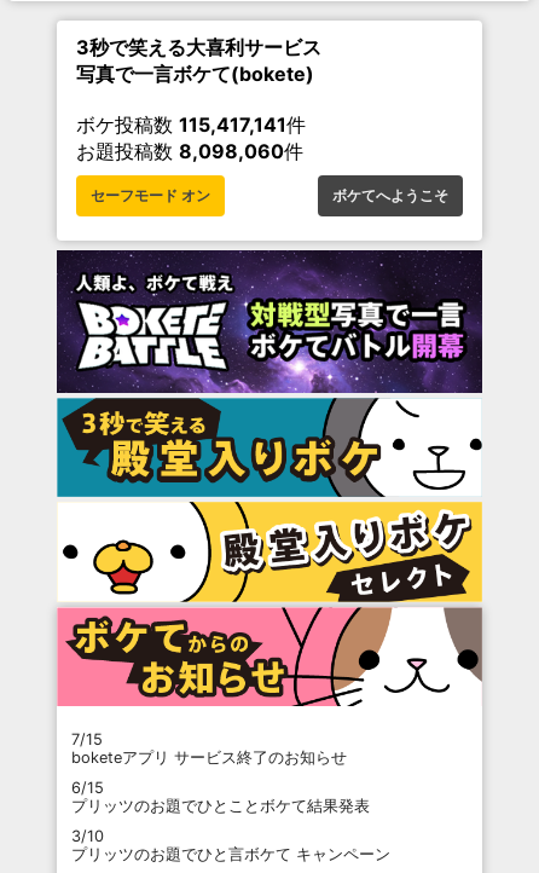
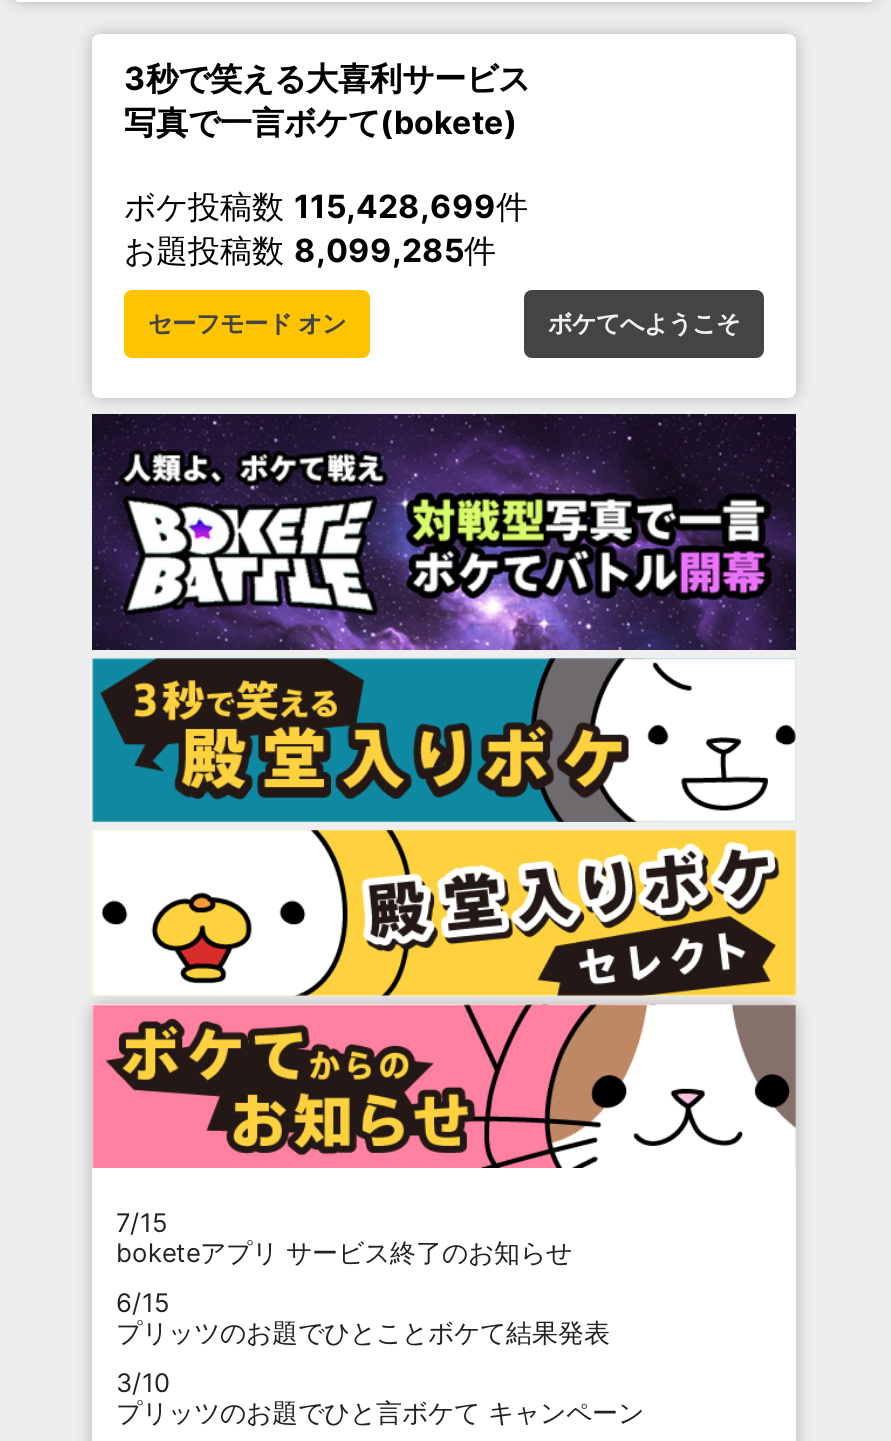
[76,113,306,137] ボケ投稿数115,417,141件 -> [124,187,528,227] ボケ投稿数115,428,699件
[76,140,303,164] お題投稿数8,098,060件 -> [124,231,496,271] お題投稿数8,099,285件

